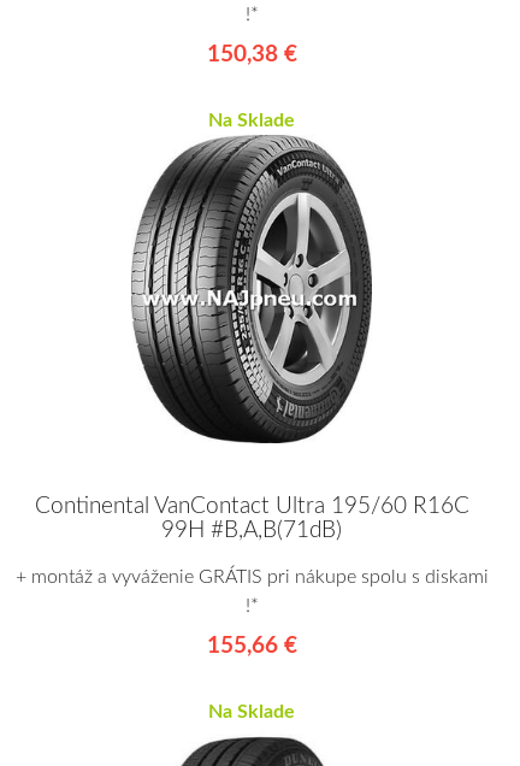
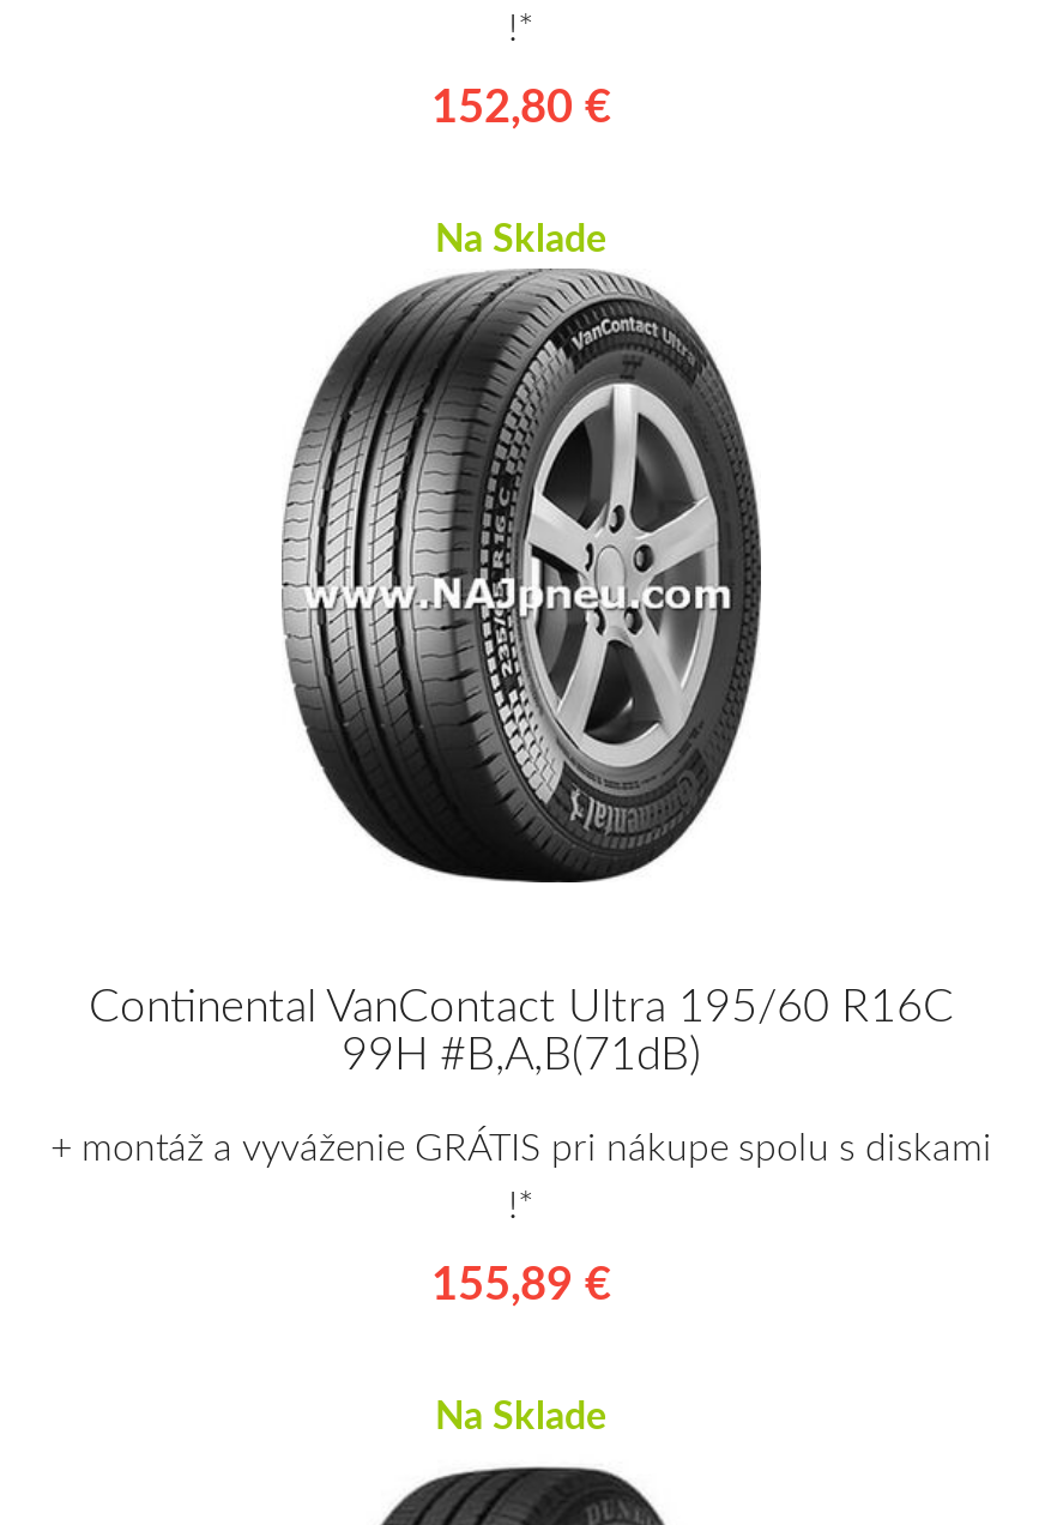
[206,43,297,66] 150,38 € -> [431,86,611,132] 152,80 €
[206,634,297,657] 155,66 € -> [431,1262,611,1308] 155,89 €

